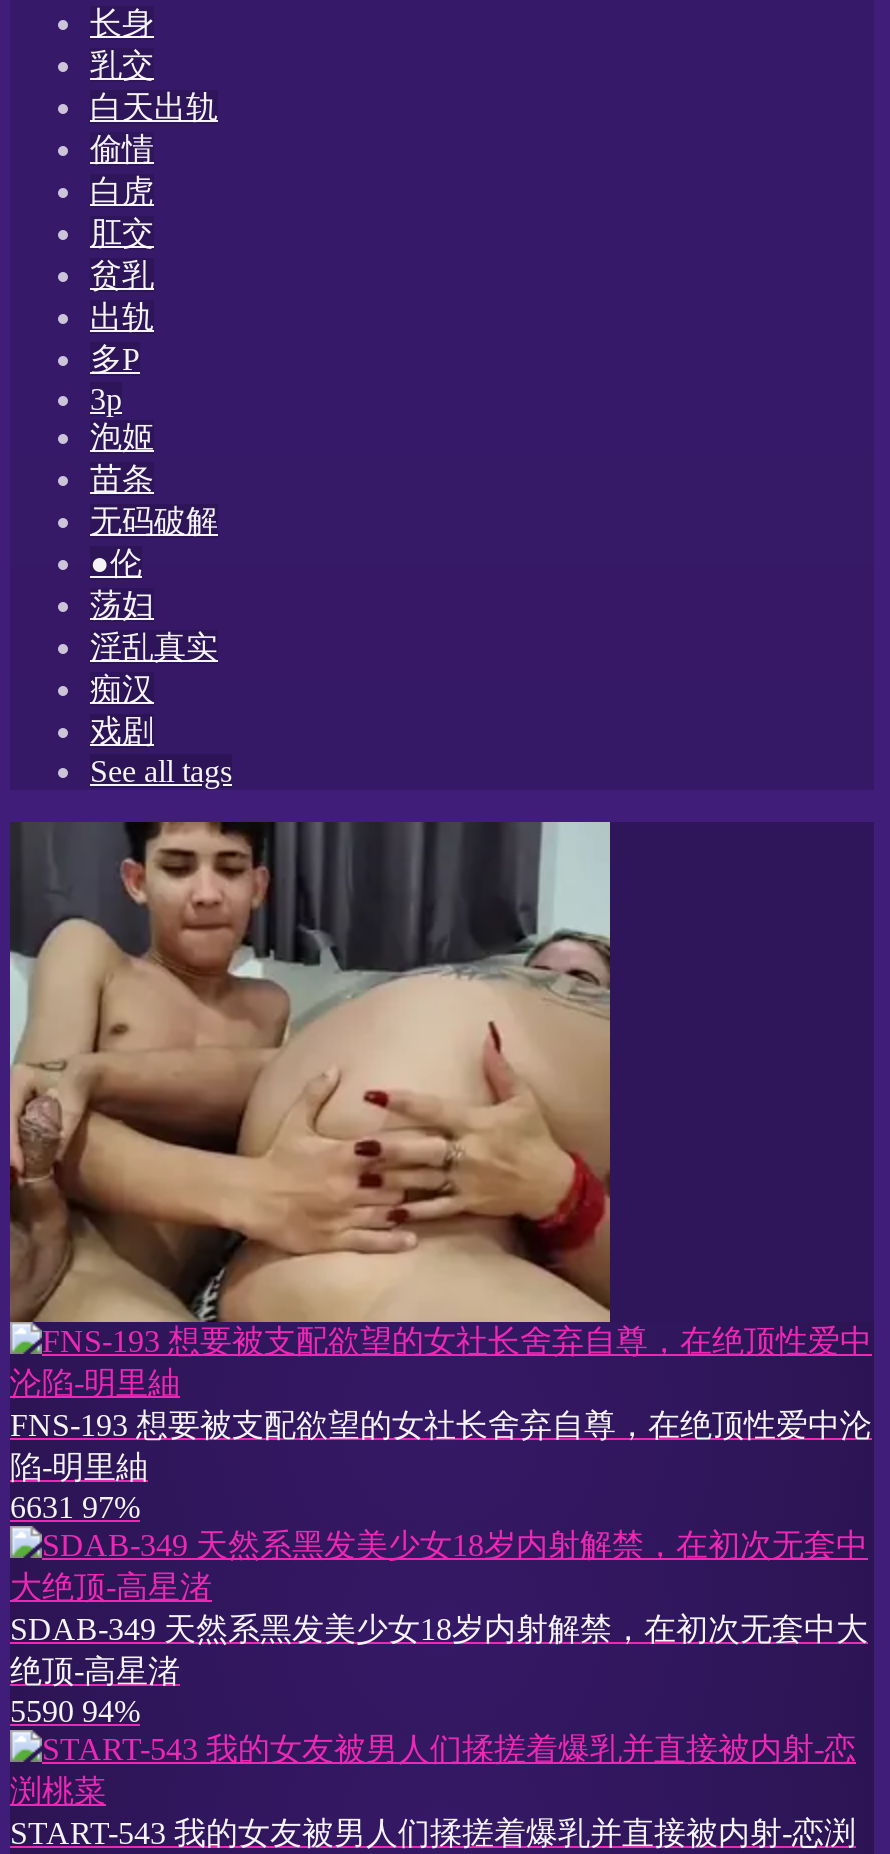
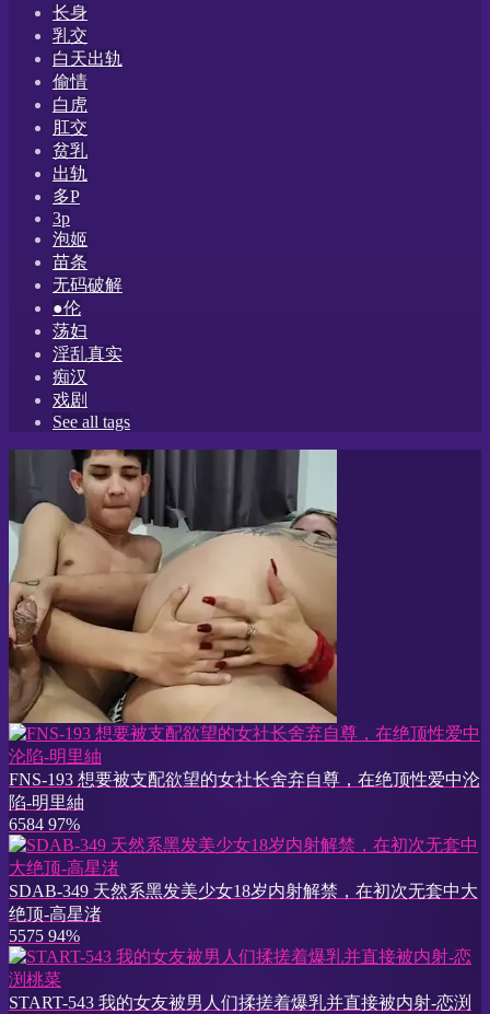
[10,1489,140,1523] 6631 97% -> [9,815,80,833] 6584 97%
[10,1693,140,1727] 5590 94% -> [9,926,80,945] 5575 94%

